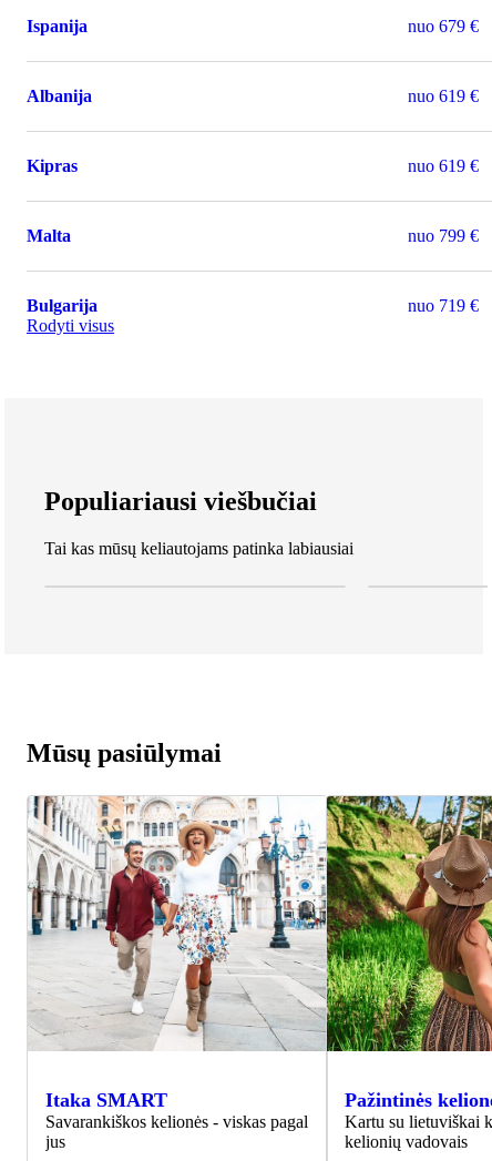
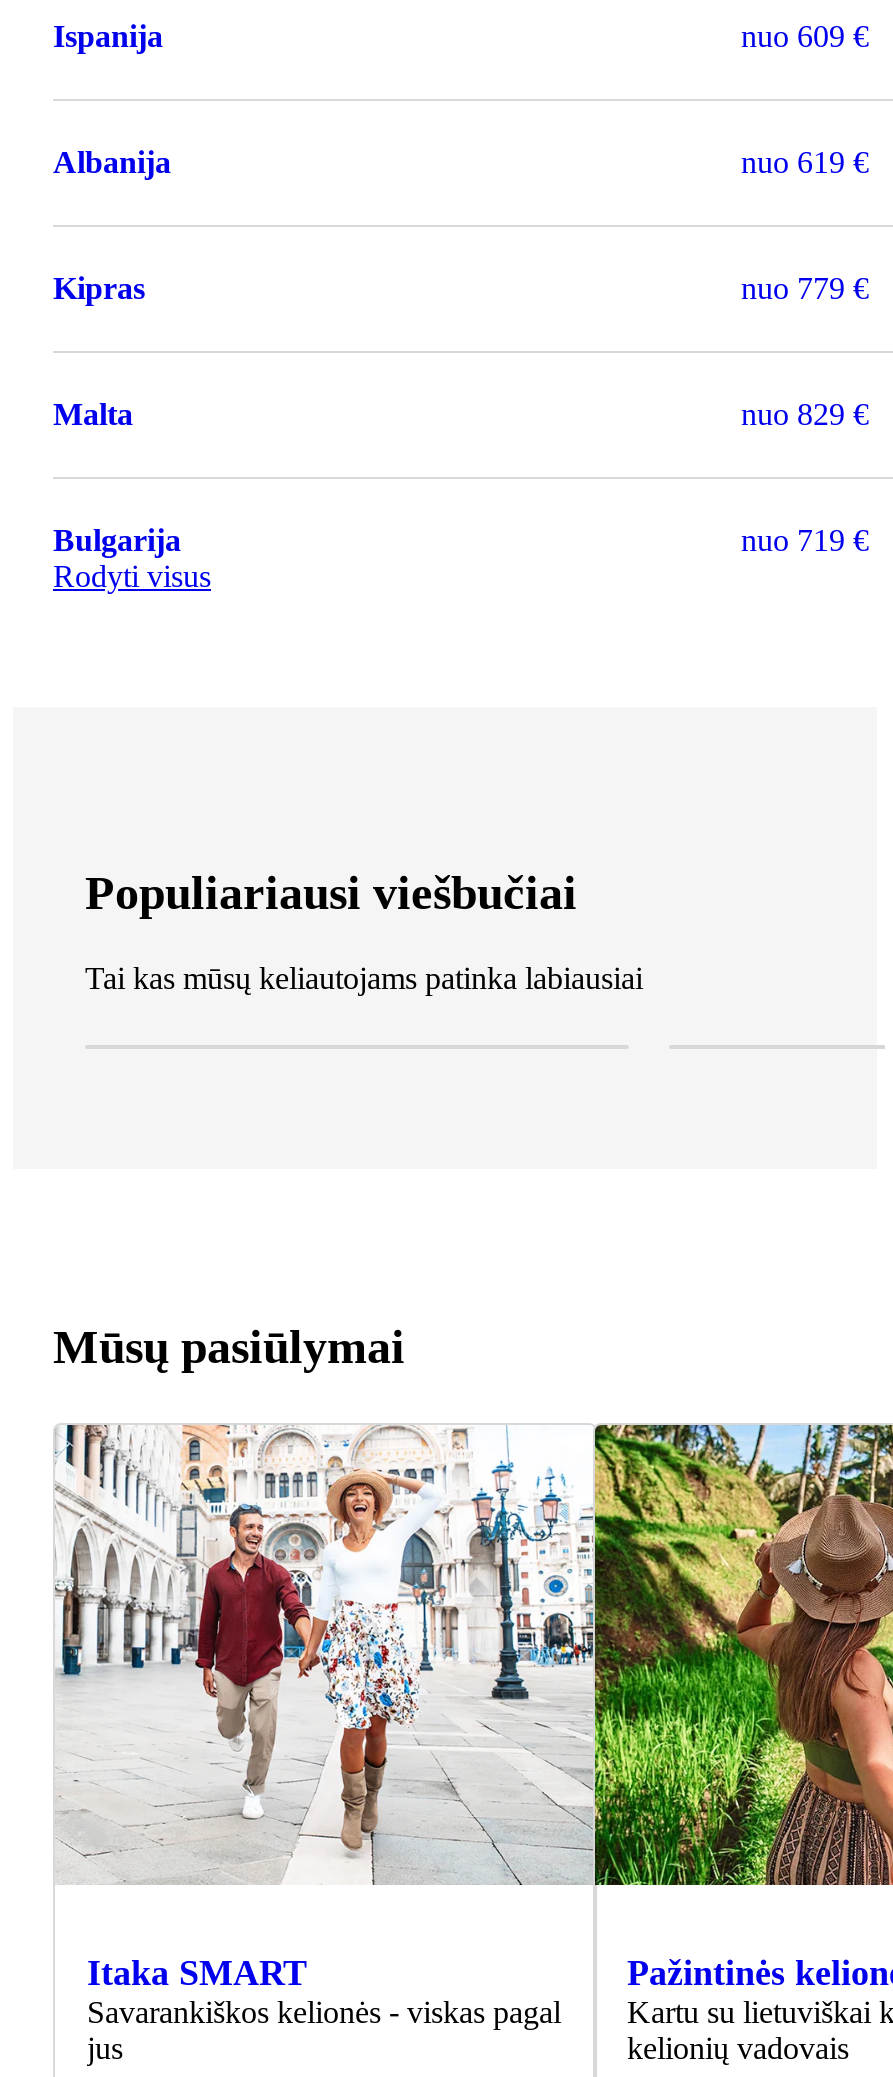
[408,17,479,36] nuo 679 € -> [741,19,869,53] nuo 609 €
[408,157,479,175] nuo 619 € -> [741,271,869,305] nuo 779 €
[408,226,479,245] nuo 799 € -> [741,397,869,431] nuo 829 €

